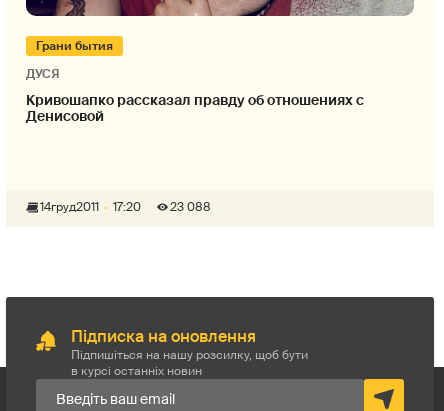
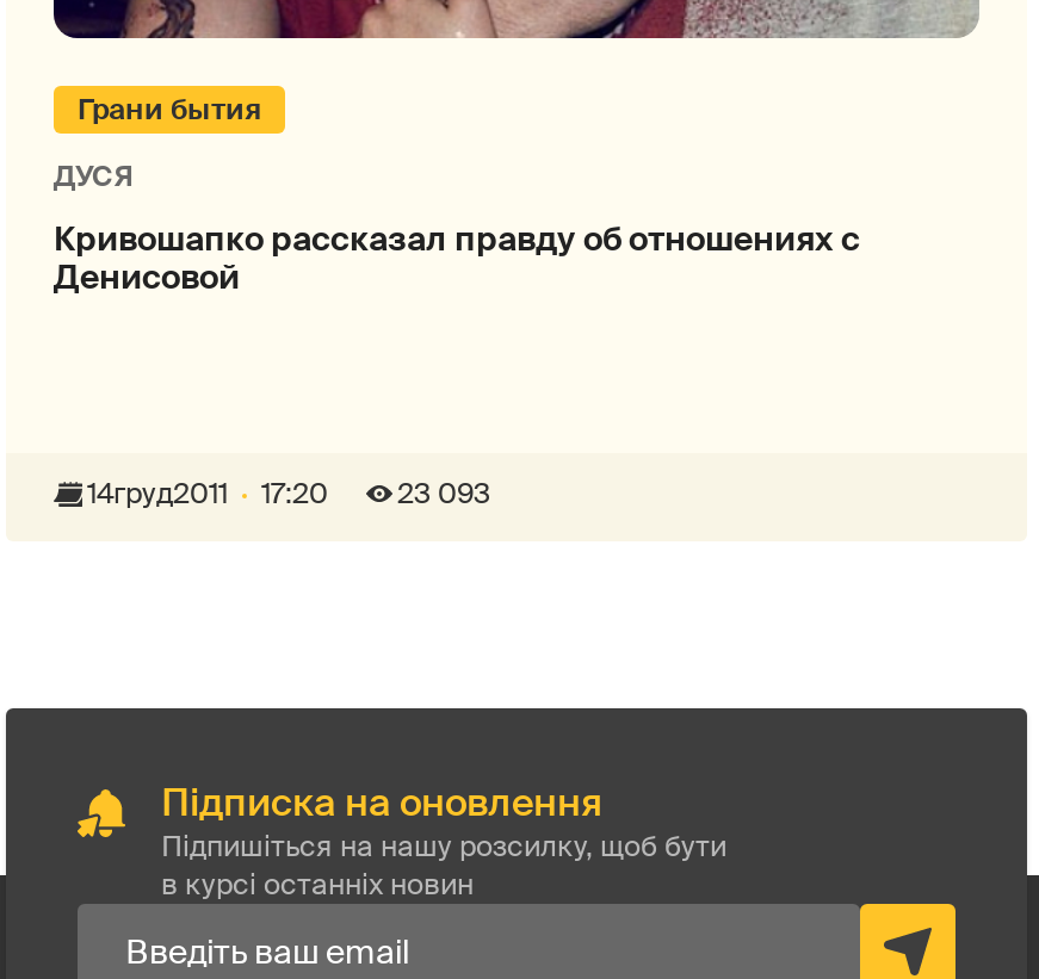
[170,199,211,215] 23 088 -> [397,475,490,513] 23 093

